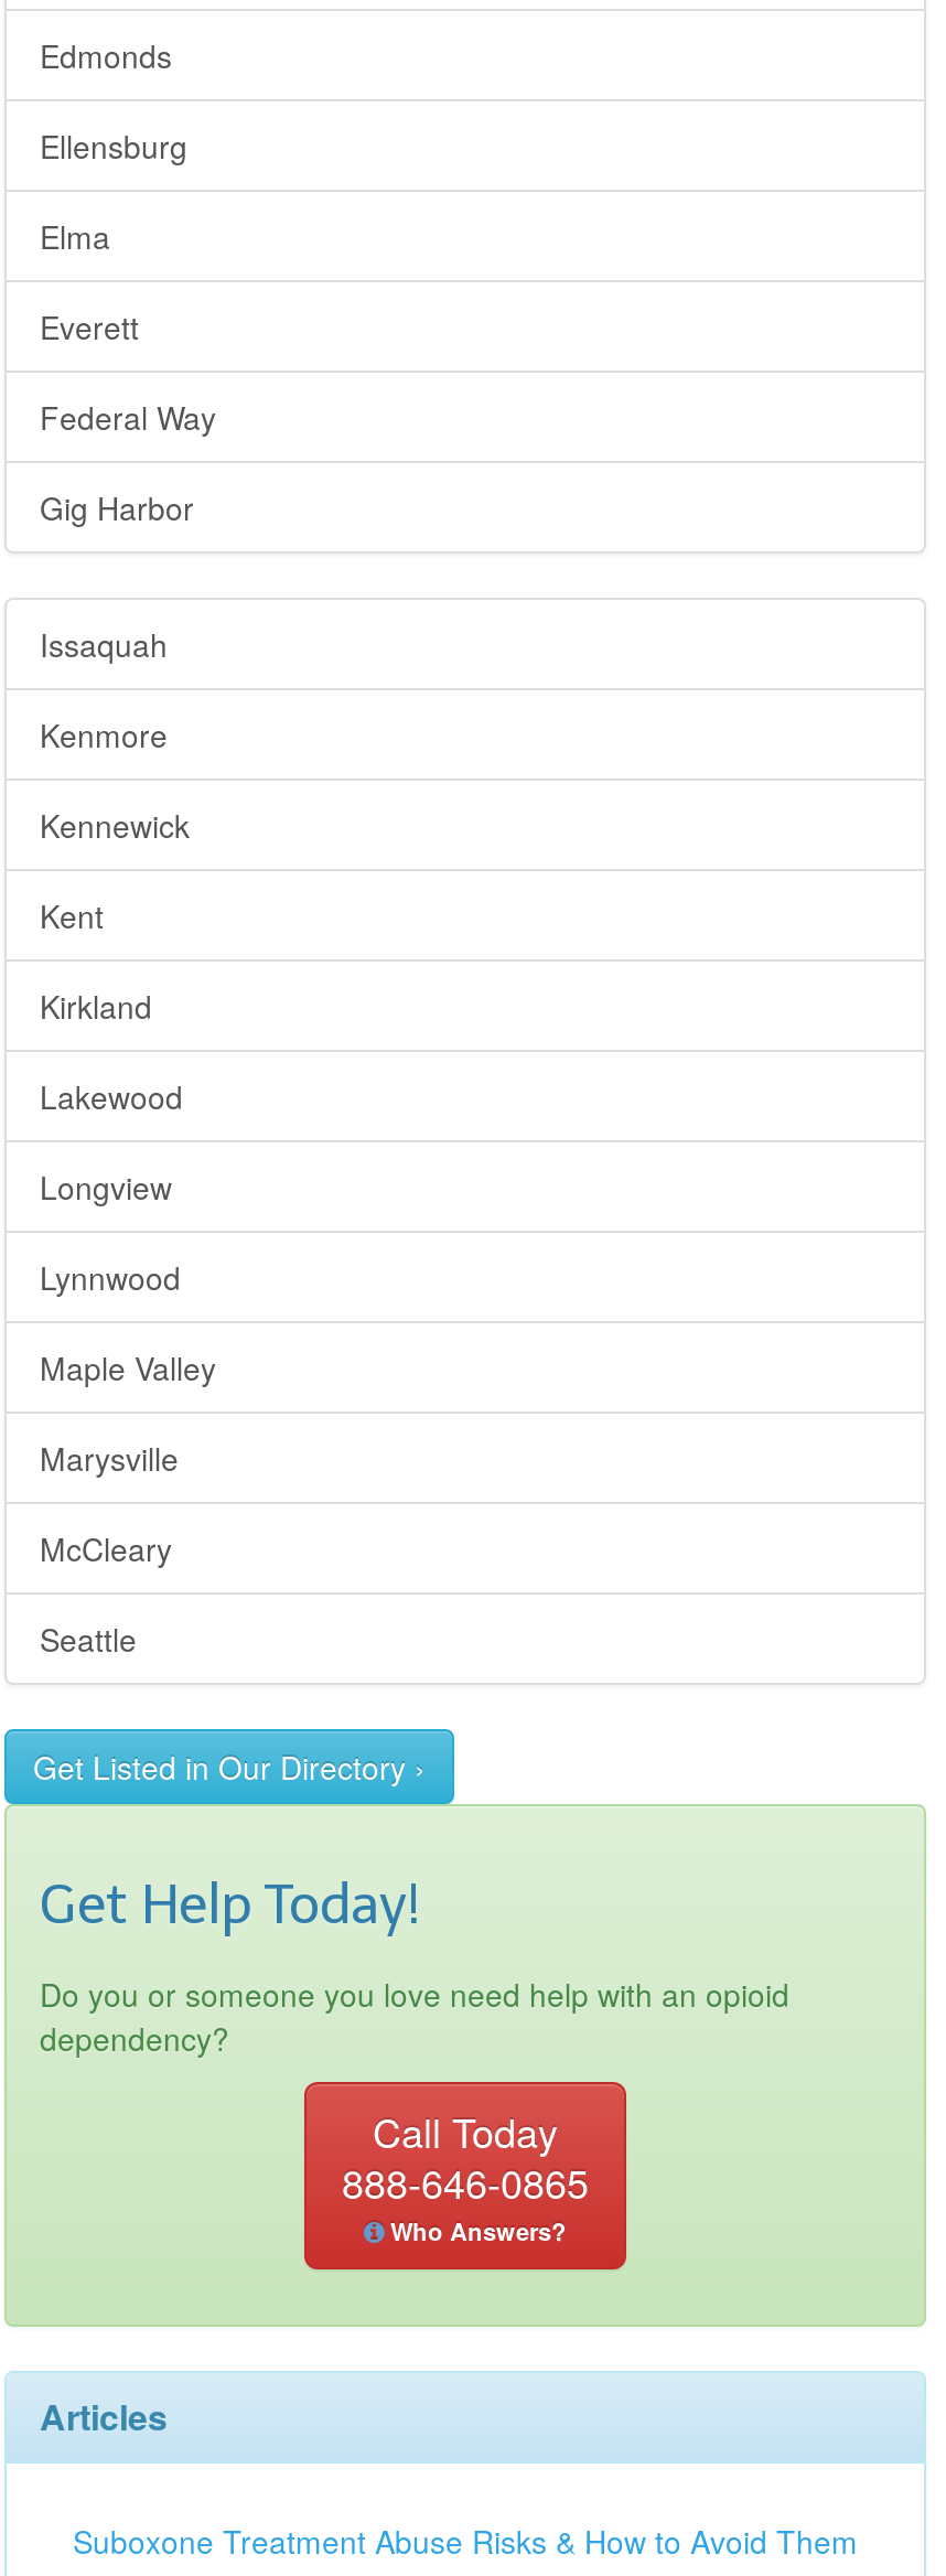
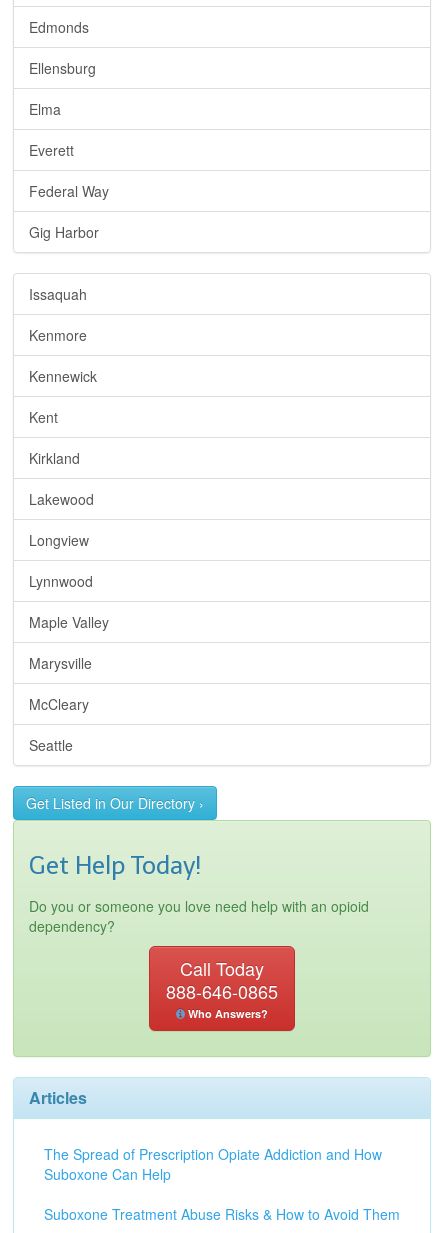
none -> [44,1144,382,1184] The Spread of Prescription Opiate Addiction and How | Suboxone Can Help

